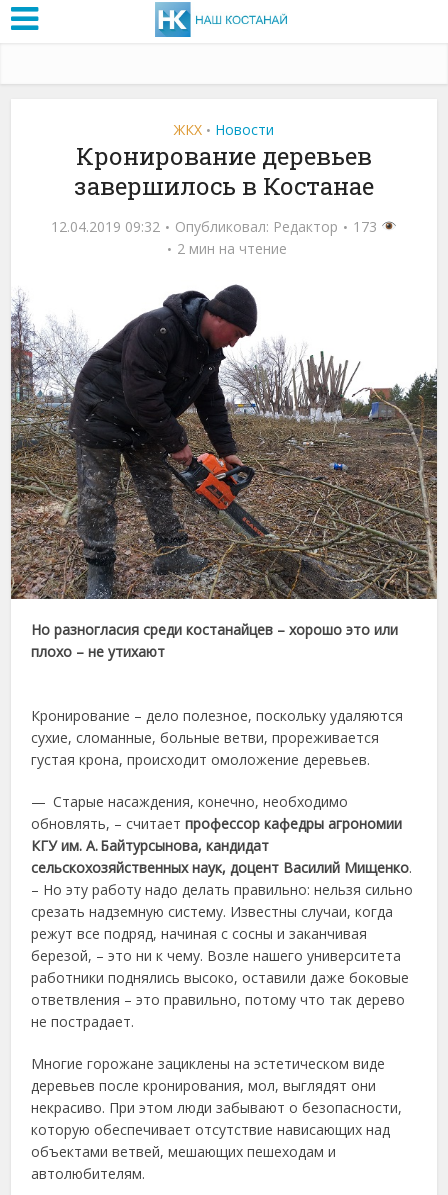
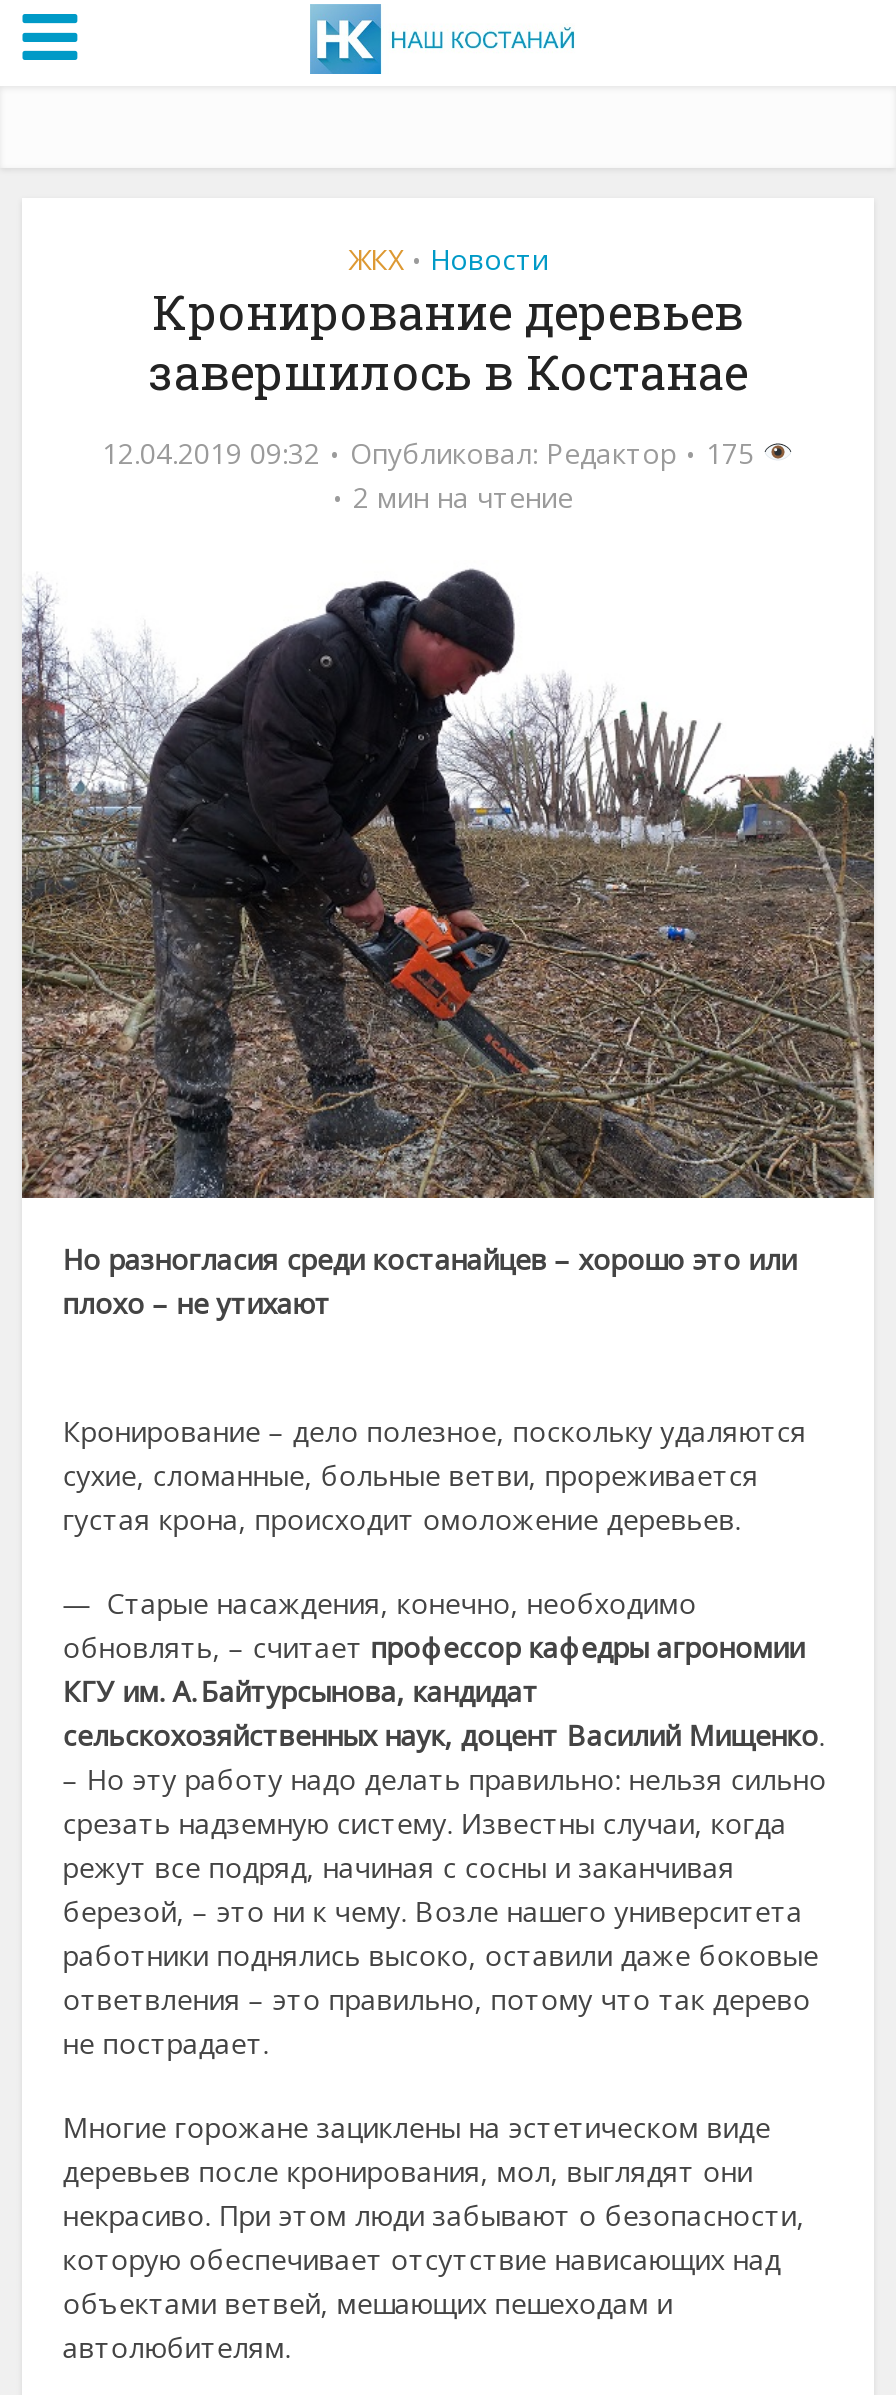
[51,217,381,236] 12.04.2019 09:32 Опубликовал: Редактор 173 -> [102,433,762,471] 12.04.2019 09:32 Опубликовал: Редактор 175

